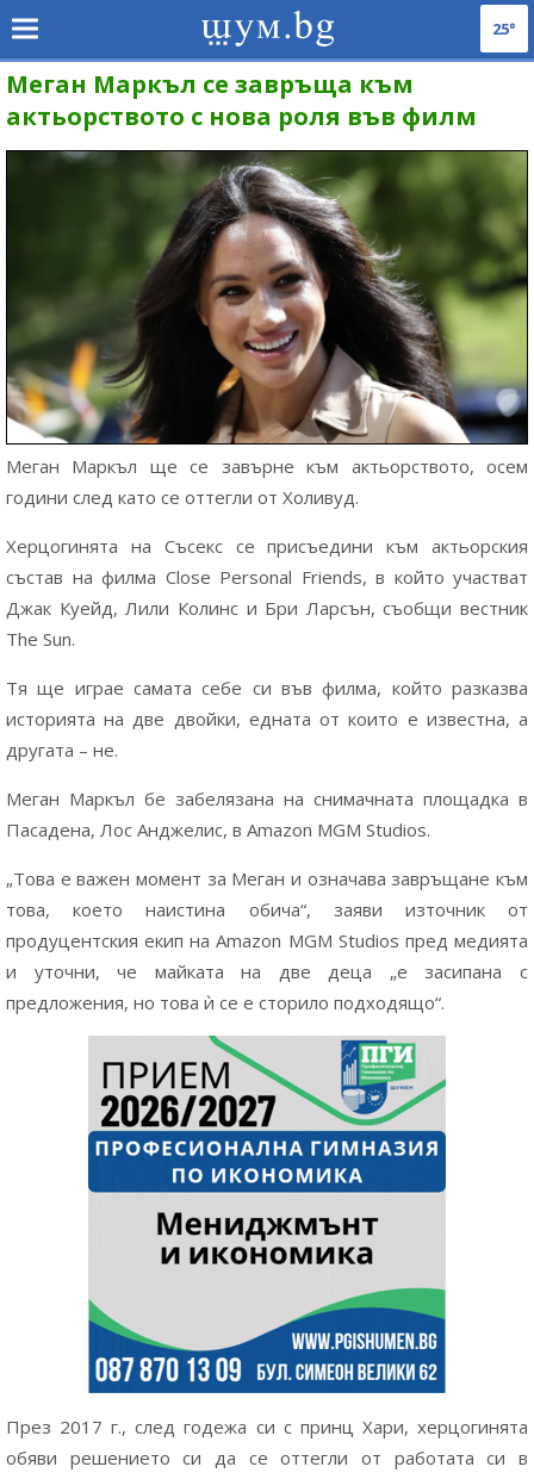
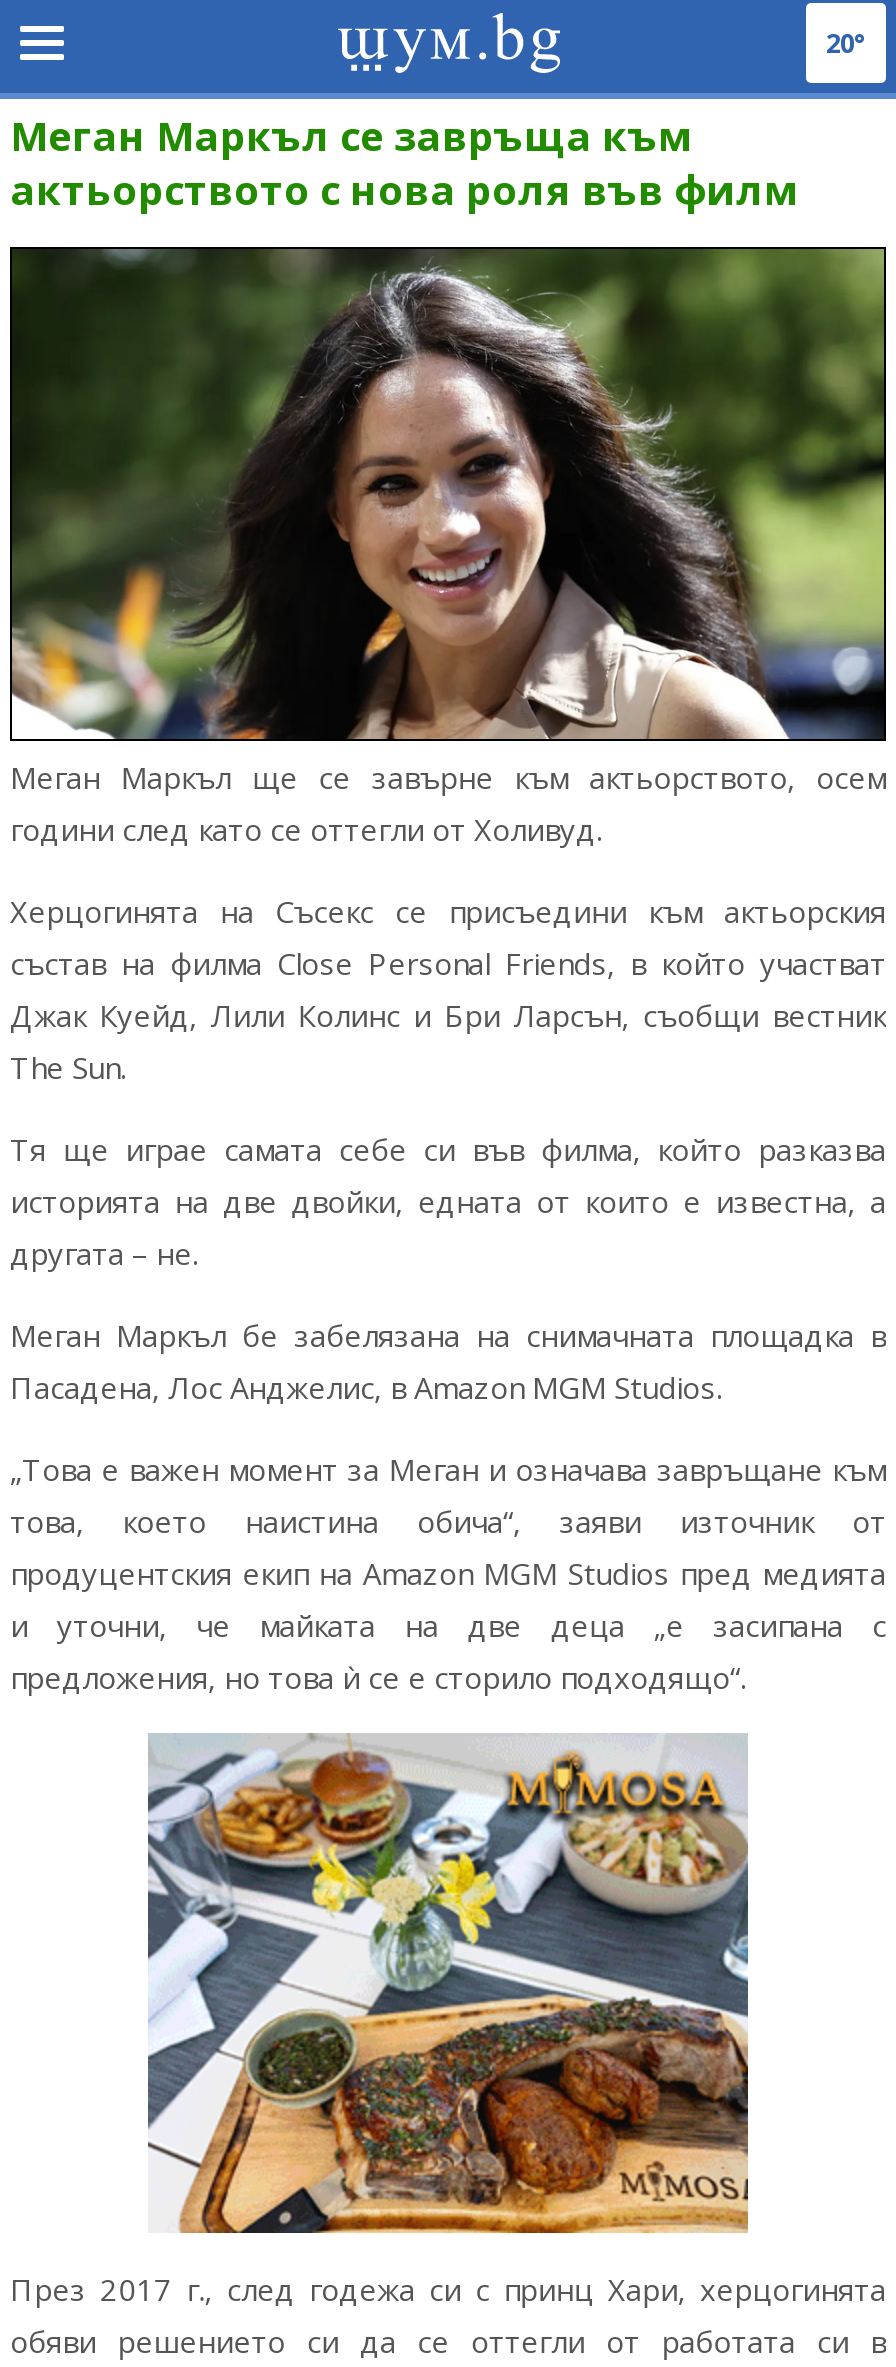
[492,18,516,39] 25° -> [826,25,866,61] 20°
[87,1036,447,1394] [image] -> [148,1735,750,2235] [image]

